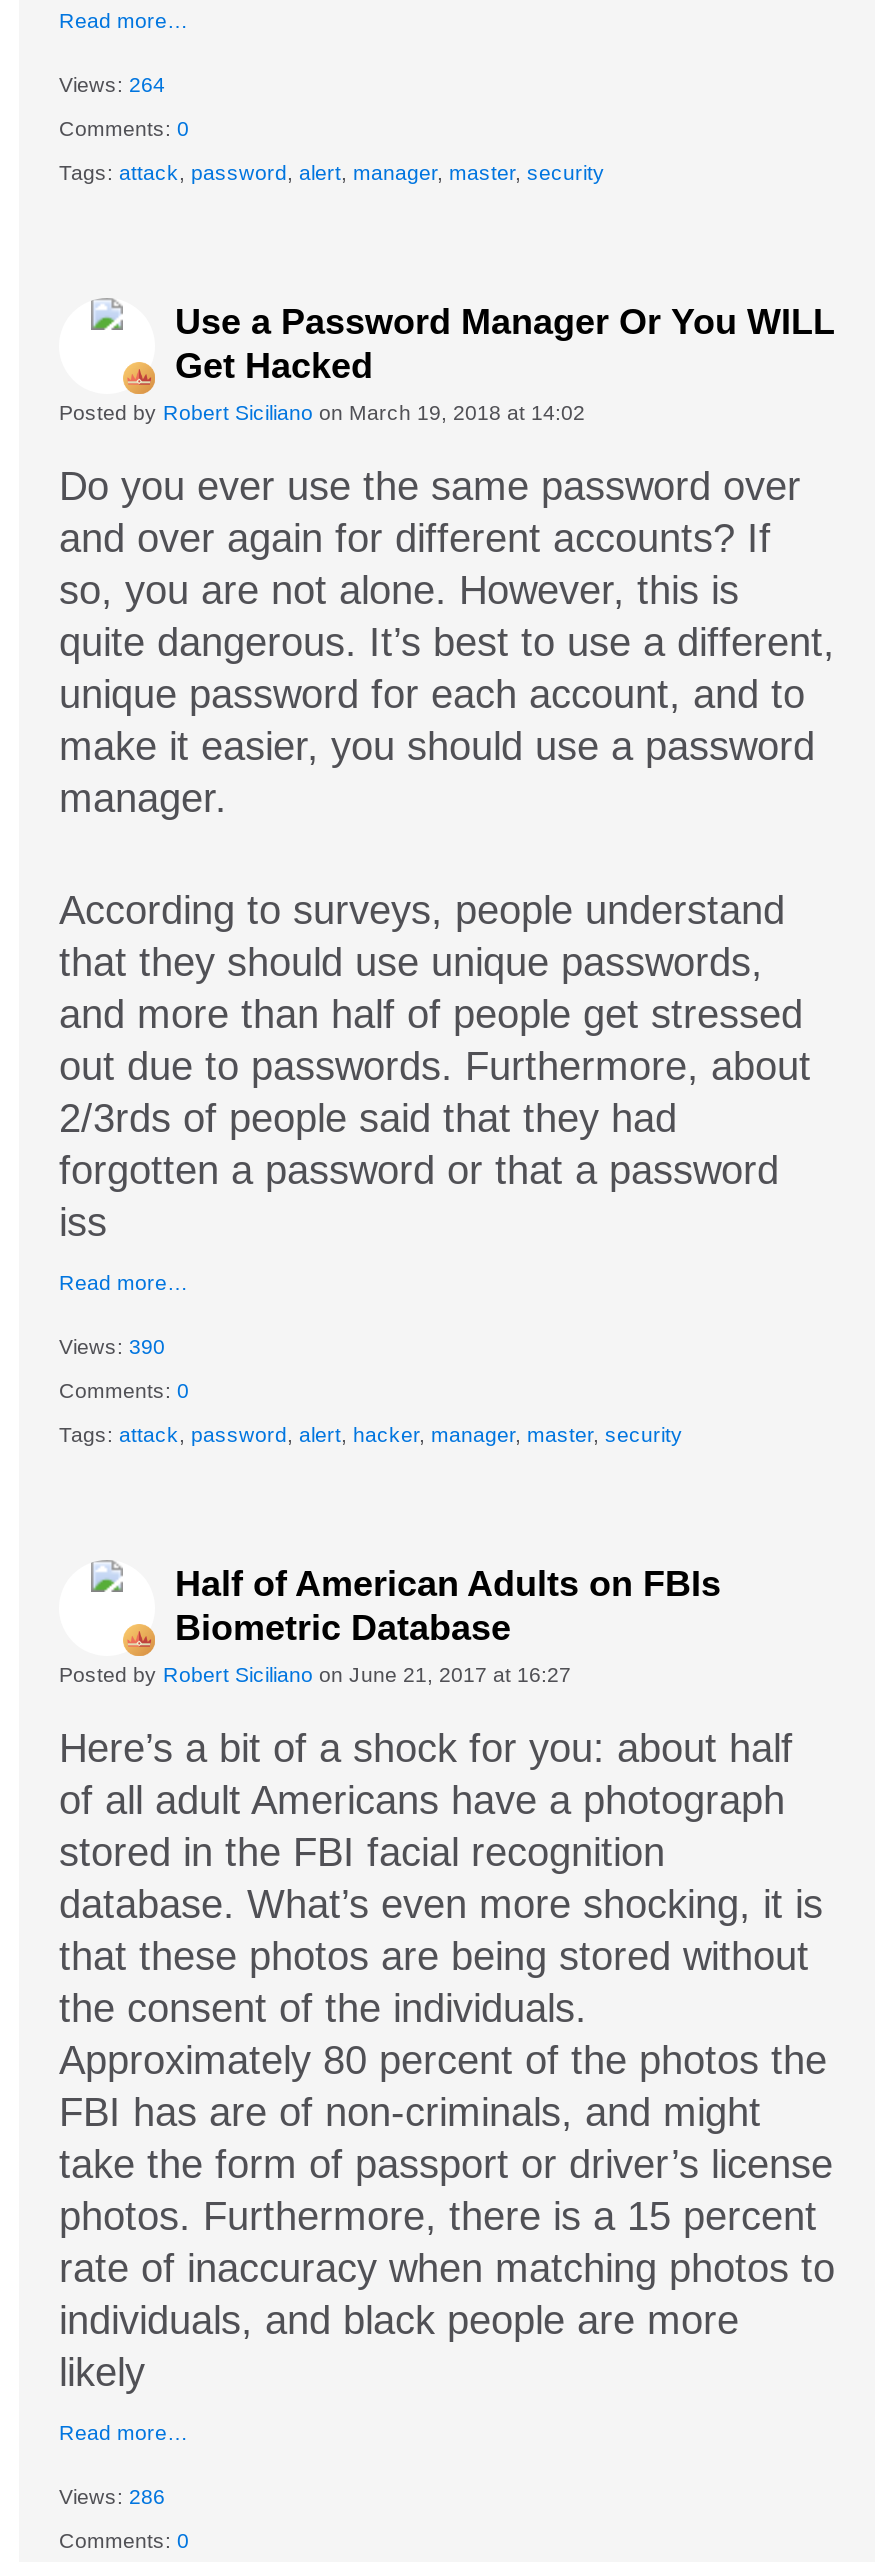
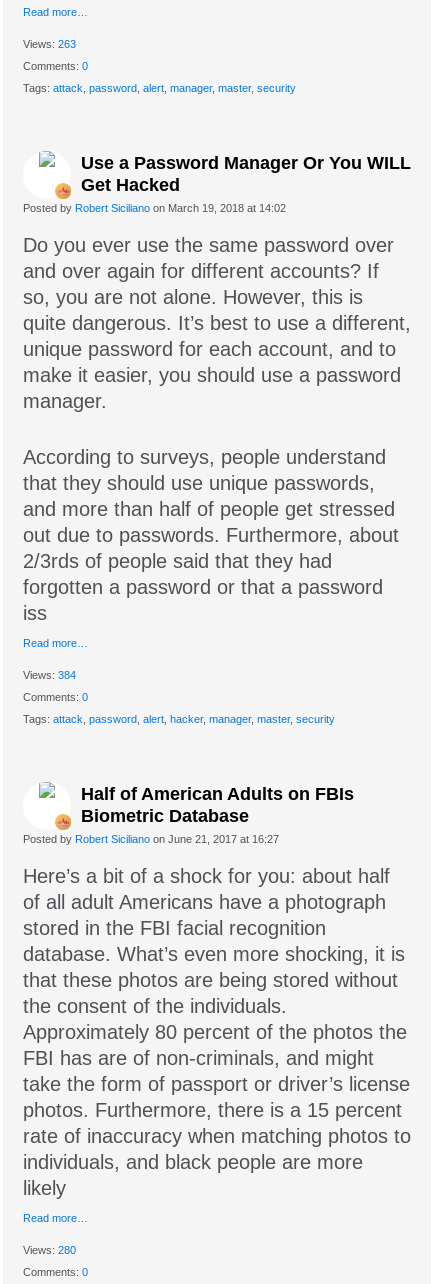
[59,73,165,97] Views: 264 -> [23,38,76,50] Views: 263
[59,1335,165,1359] Views: 390 -> [23,669,76,681] Views: 384
[59,2485,165,2509] Views: 286 -> [23,1244,76,1256] Views: 280

